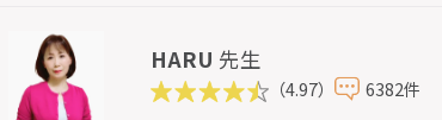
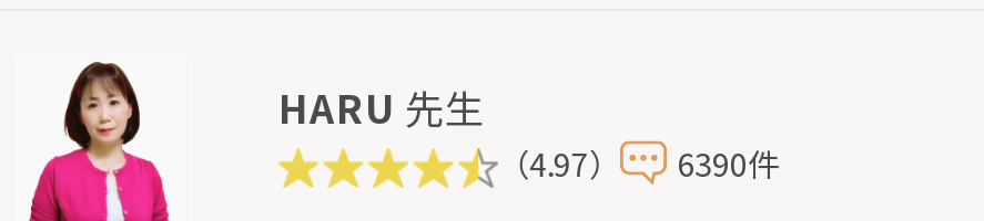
[269,76,420,101] （4.97） 6382件 -> [498,139,779,186] （4.97） 6390件

